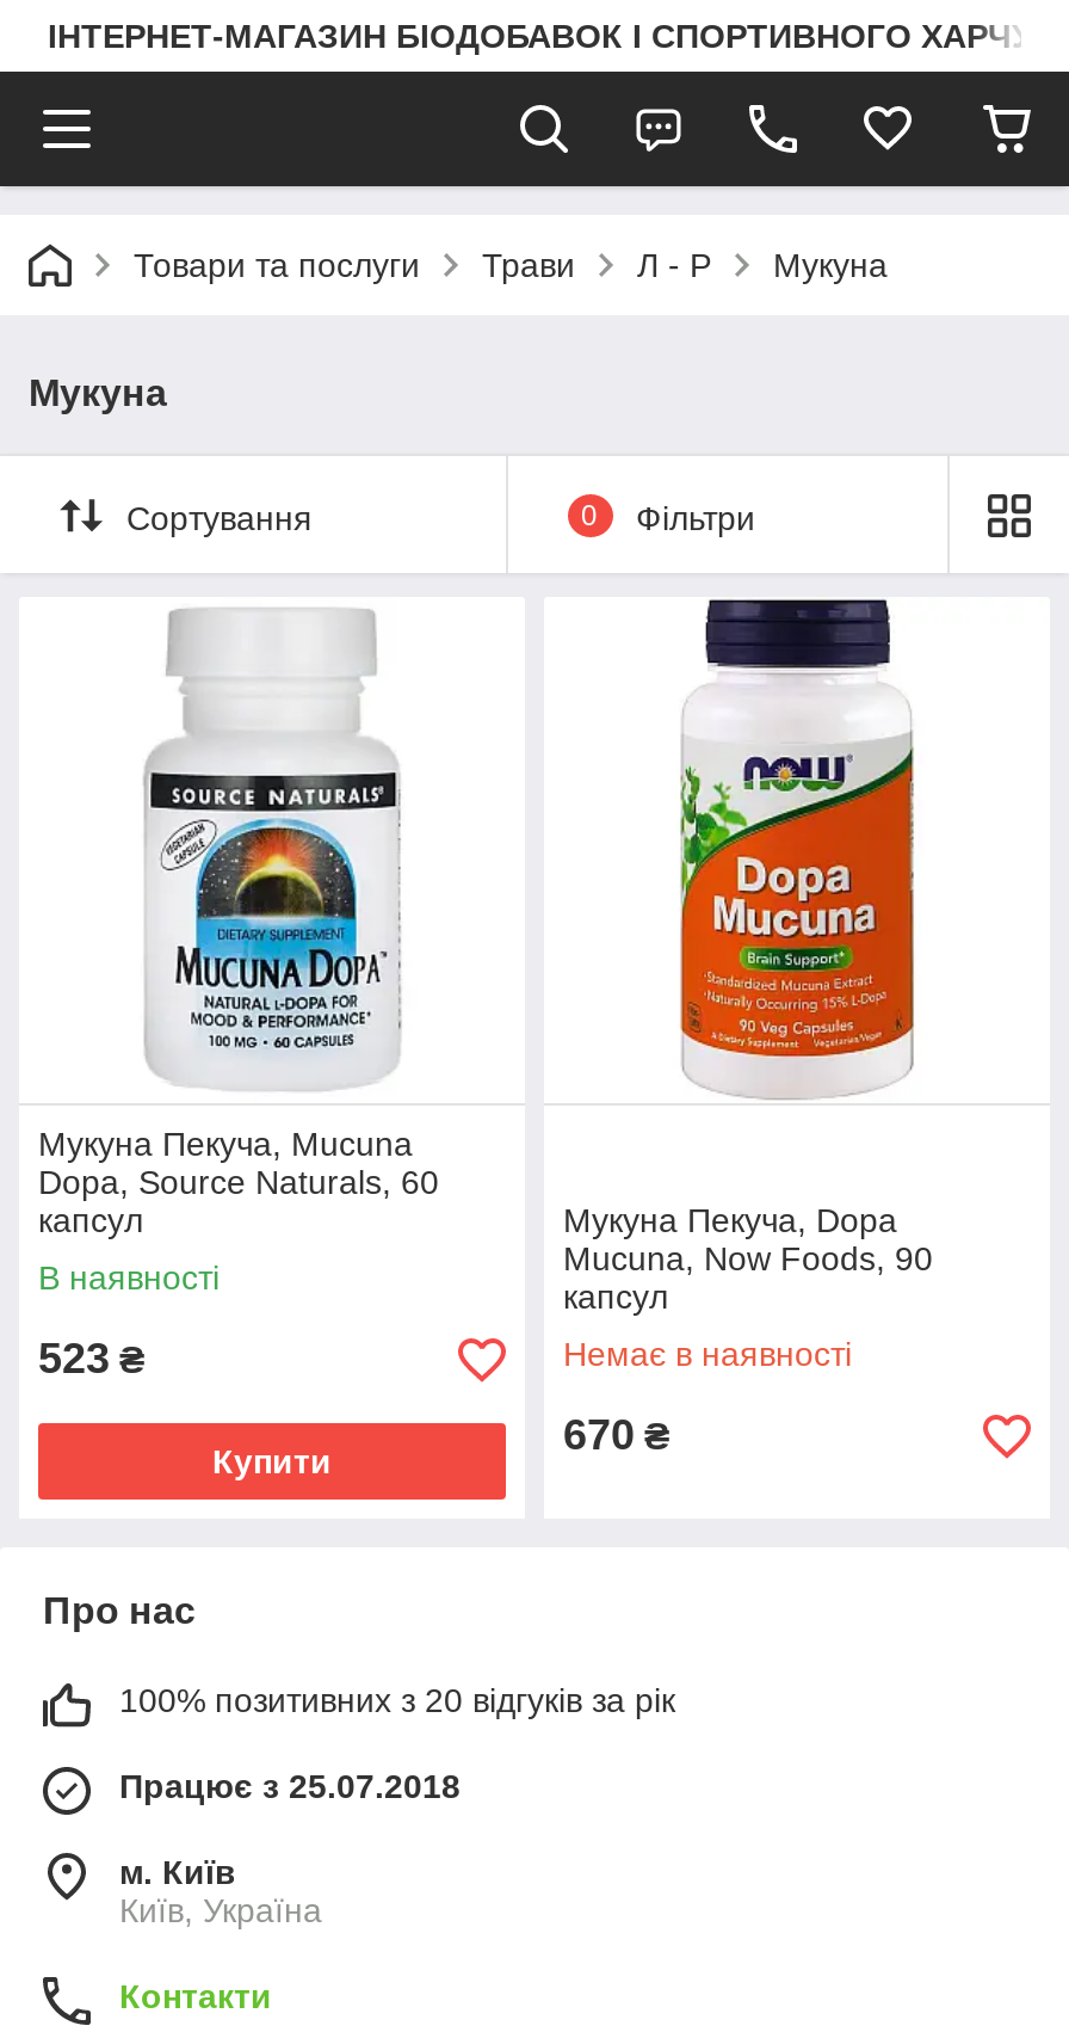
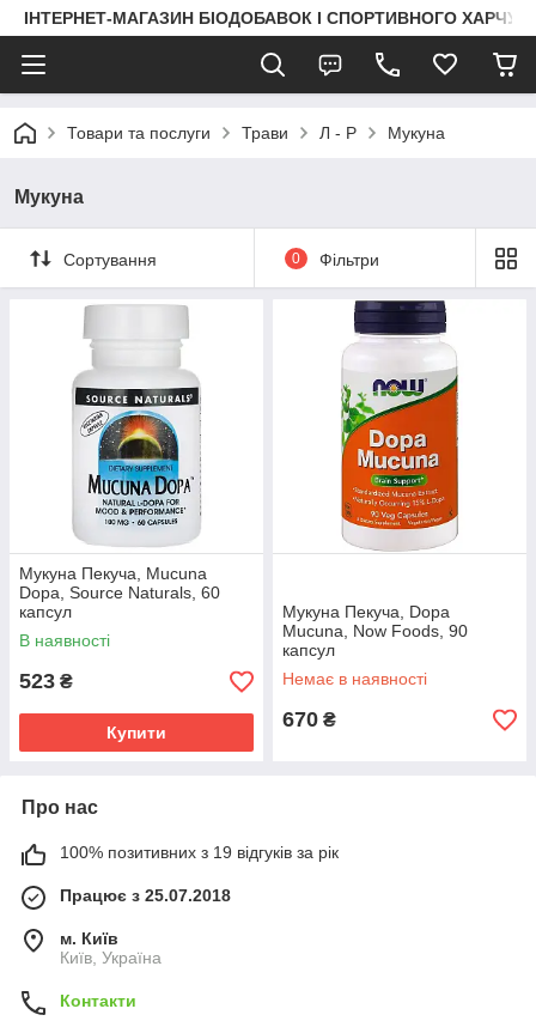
[119,1681,675,1719] 100% позитивних з 20 відгуків за рік -> [60,843,339,862] 100% позитивних з 19 відгуків за рік

